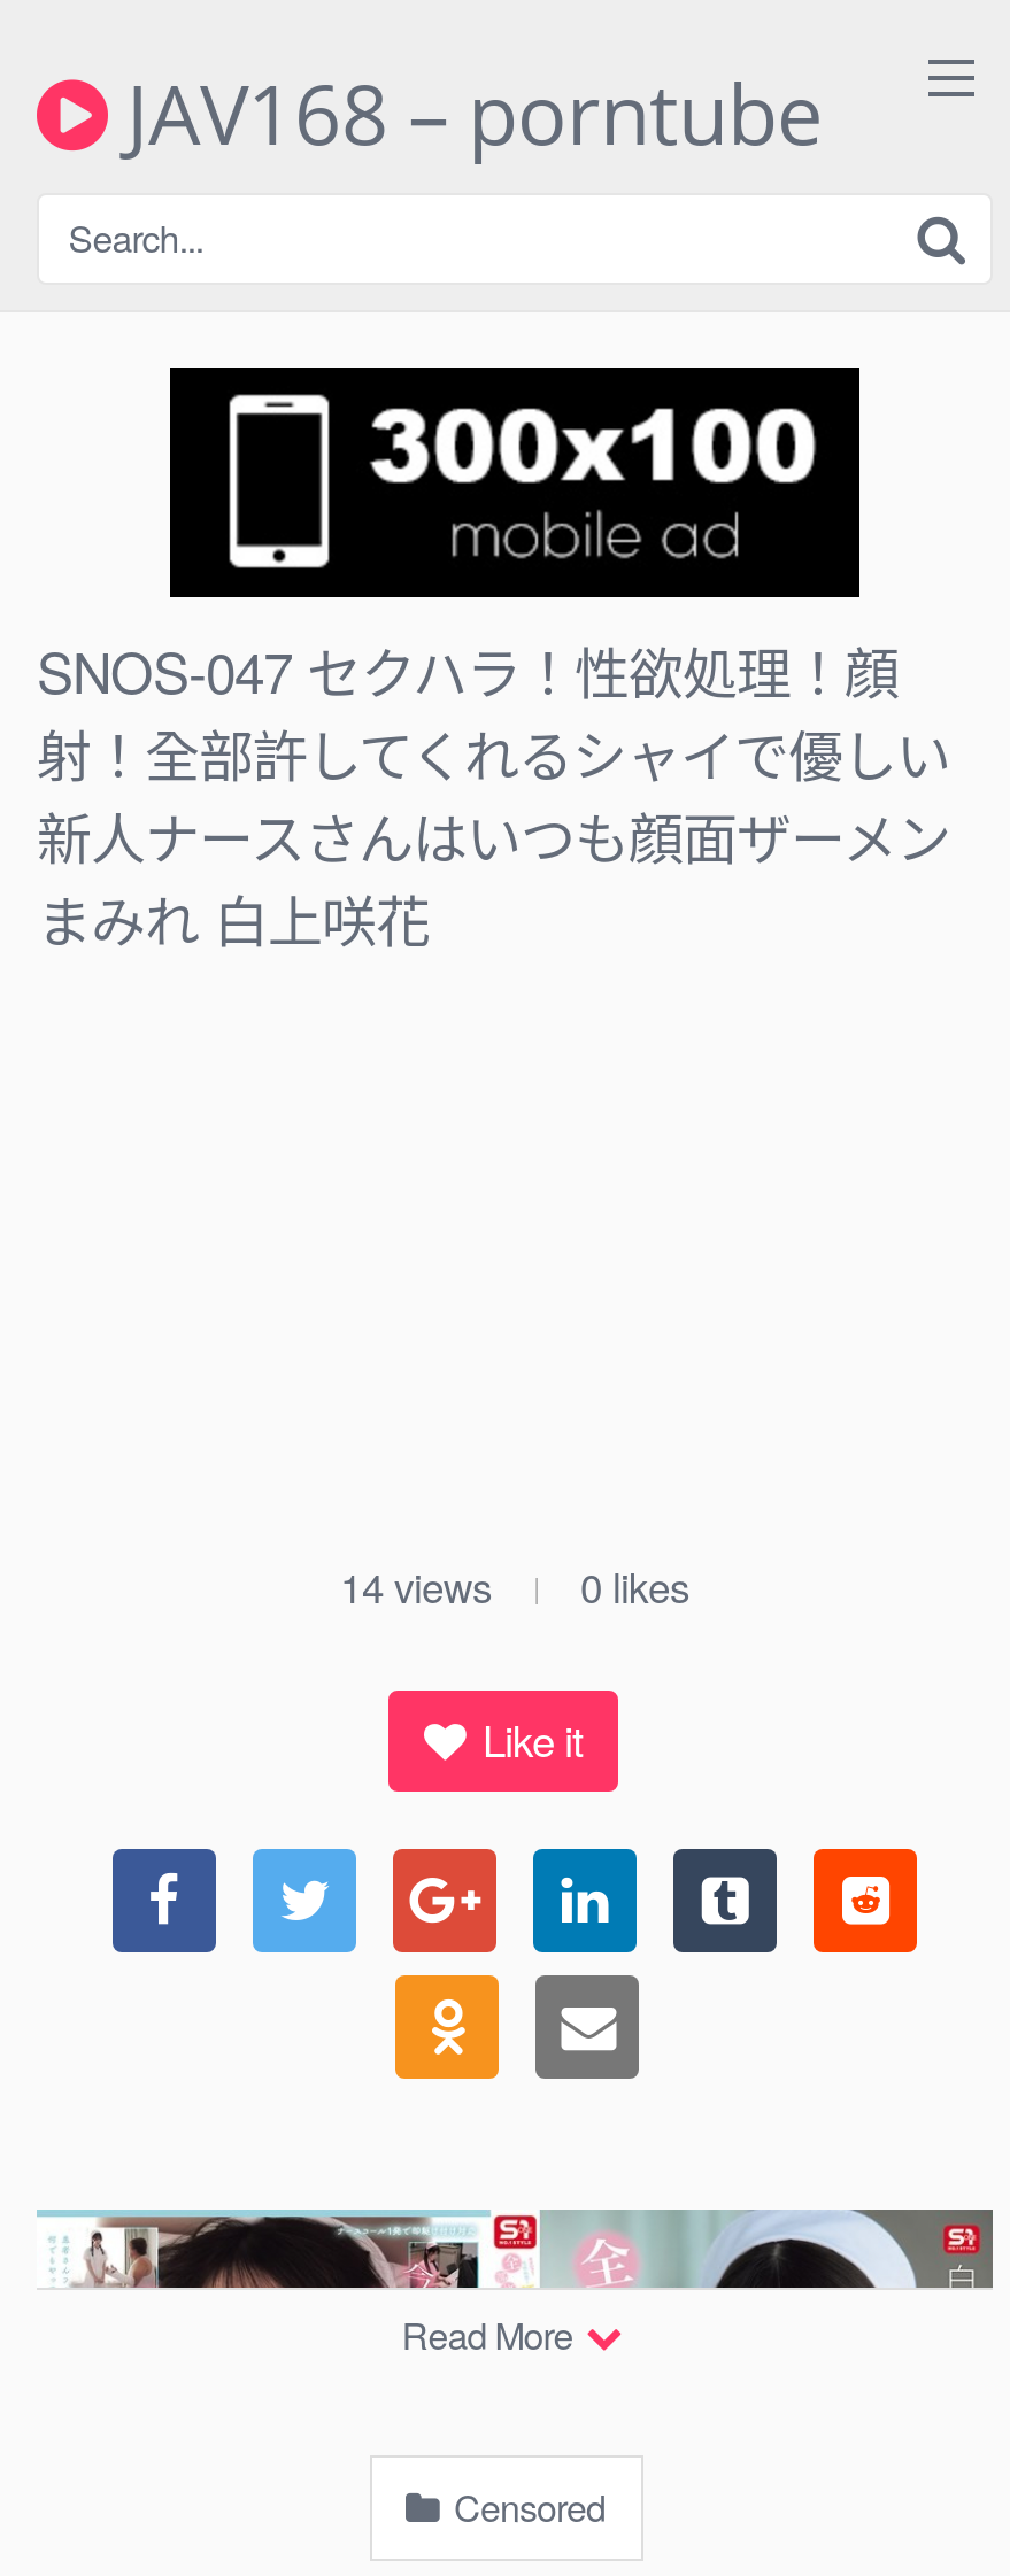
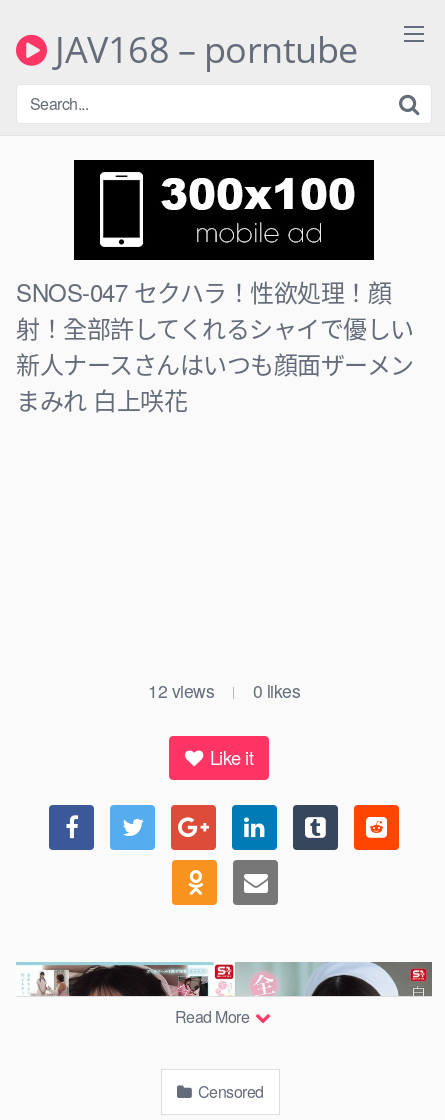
[340,1557,492,1615] 14 views -> [148,678,214,703] 12 views

